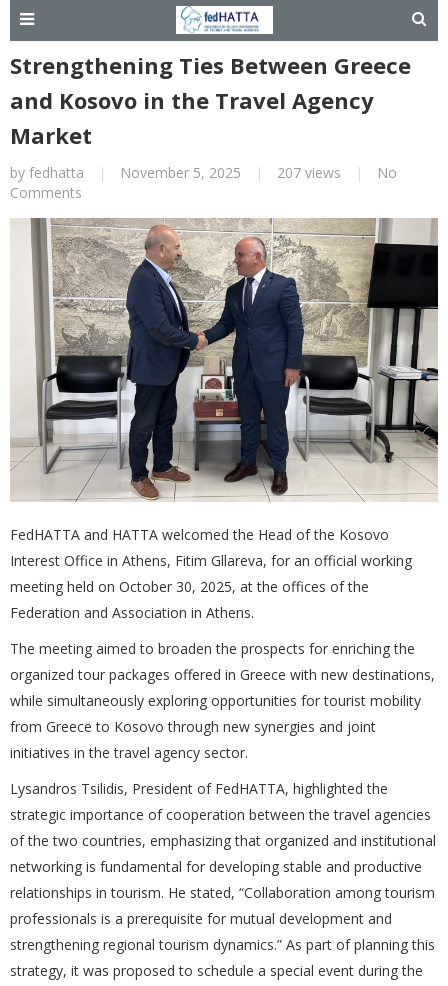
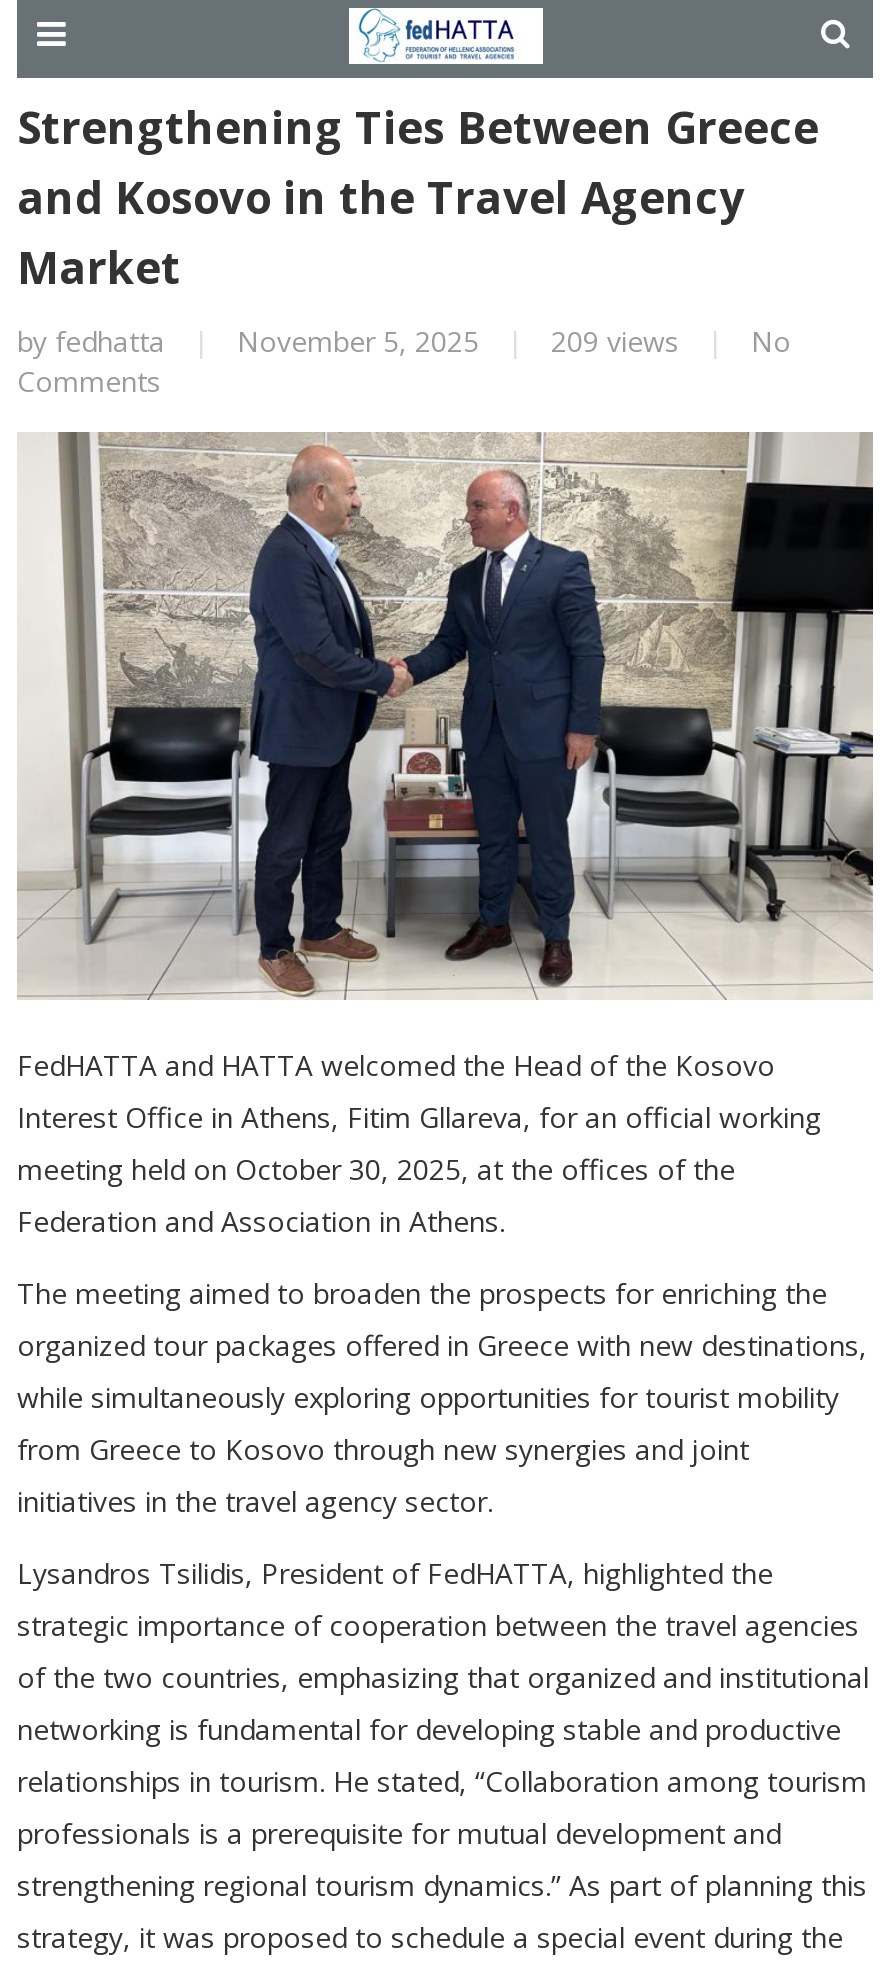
[277,163,341,182] 207 views -> [551,322,679,360] 209 views

